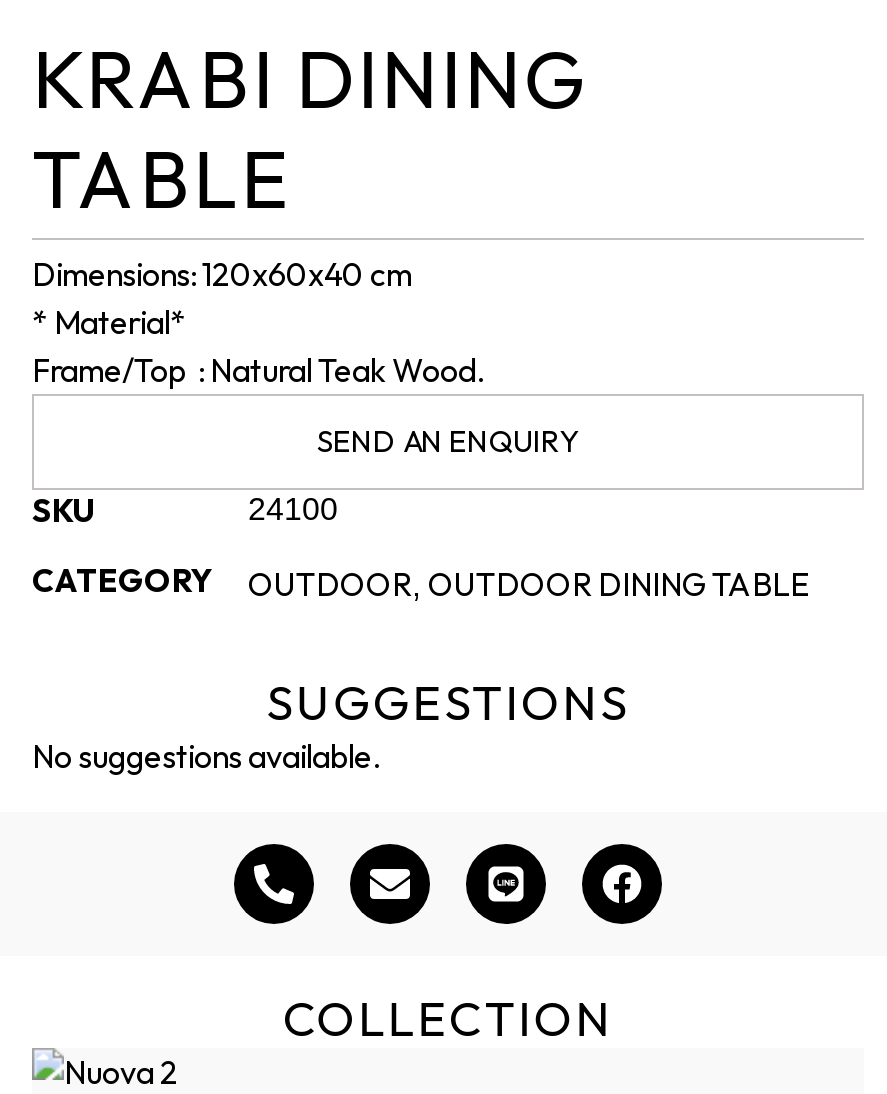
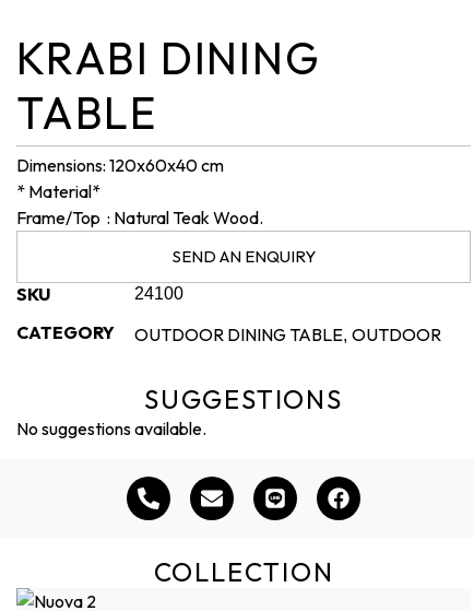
[248,563,810,603] OUTDOOR, OUTDOOR DINING TABLE -> [134,323,441,345] OUTDOOR DINING TABLE, OUTDOOR

